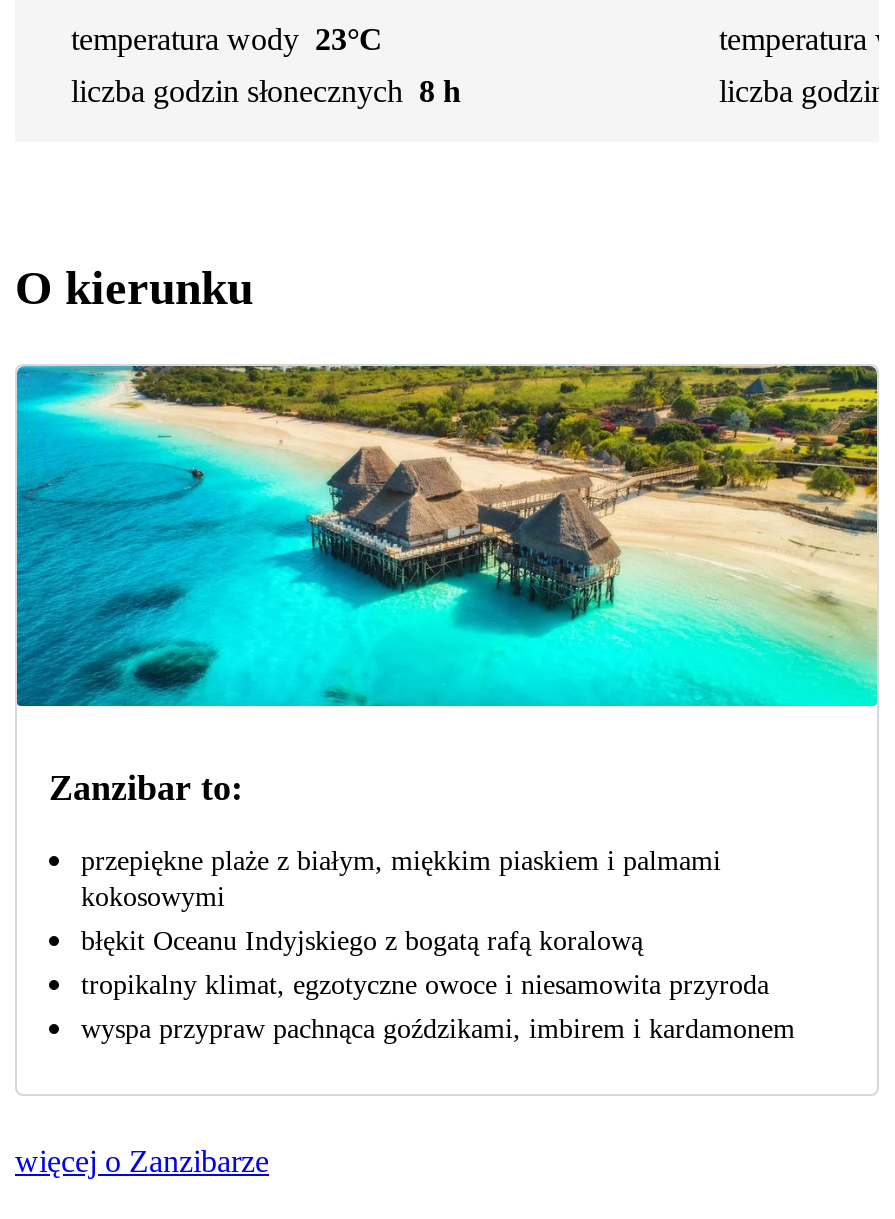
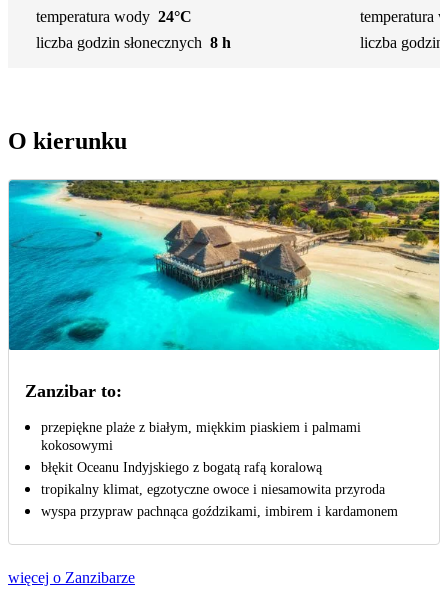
[71,23,383,57] temperatura wody 23°C -> [36,8,192,25] temperatura wody 24°C

